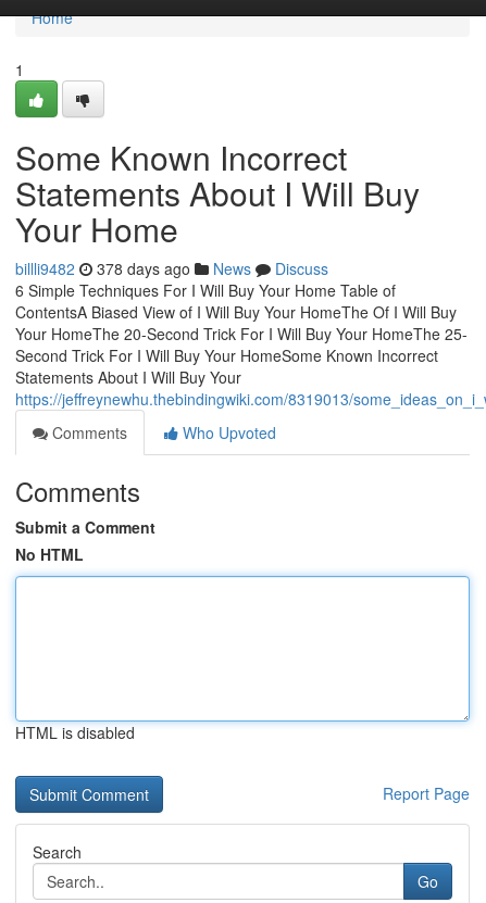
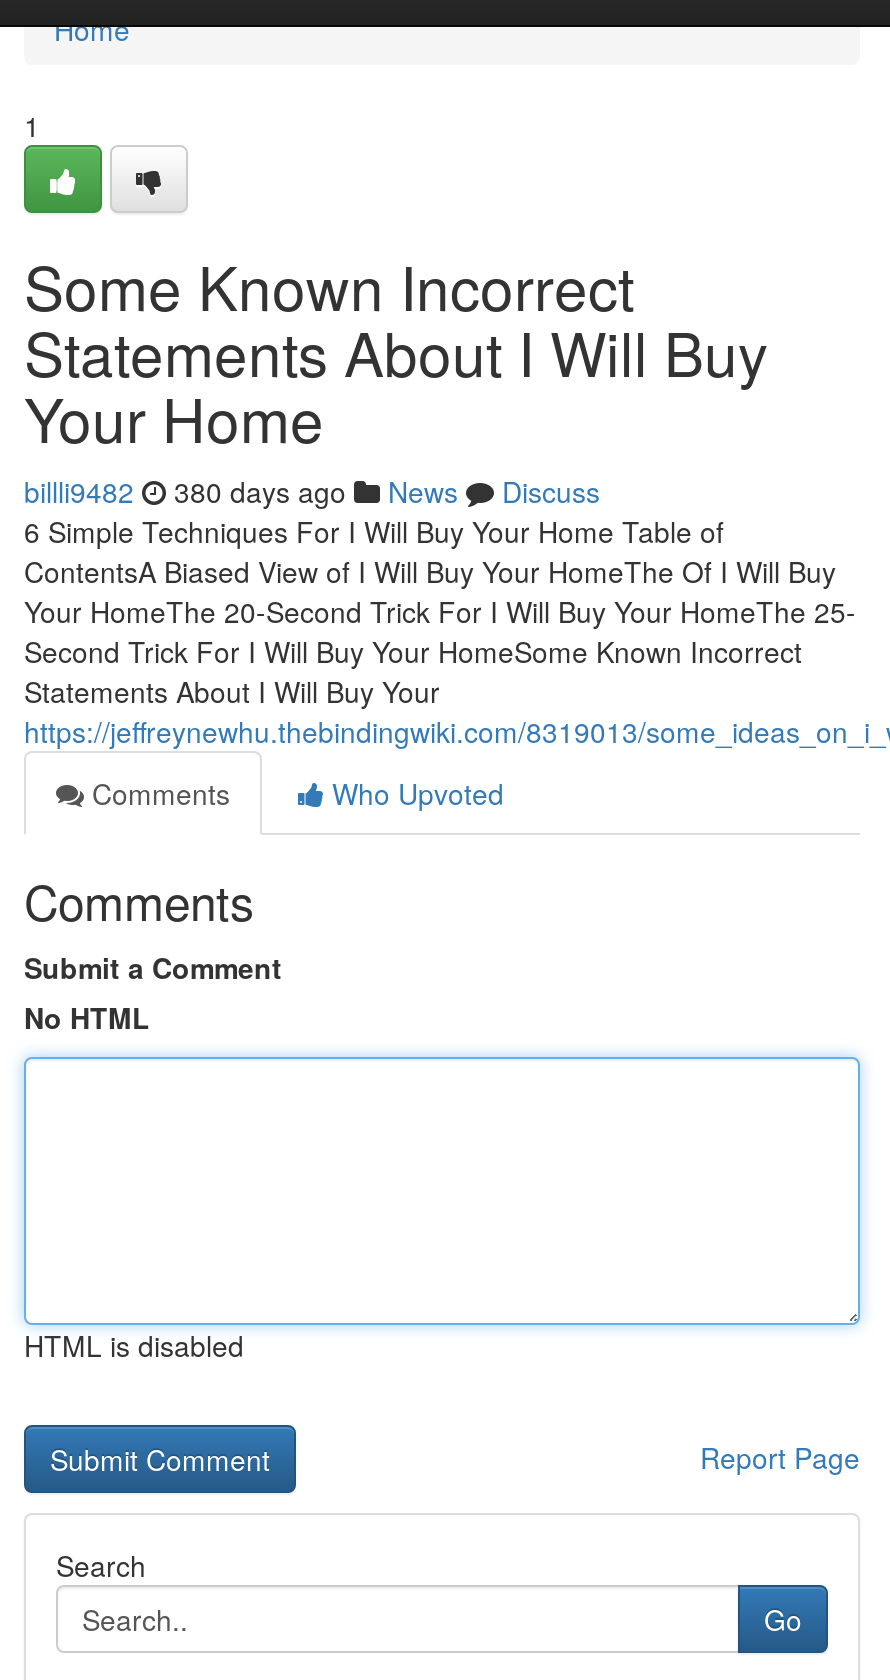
[15,258,328,279] billli9482 378 days ago News Discuss -> [24,471,600,511] billli9482 380 days ago News Discuss

